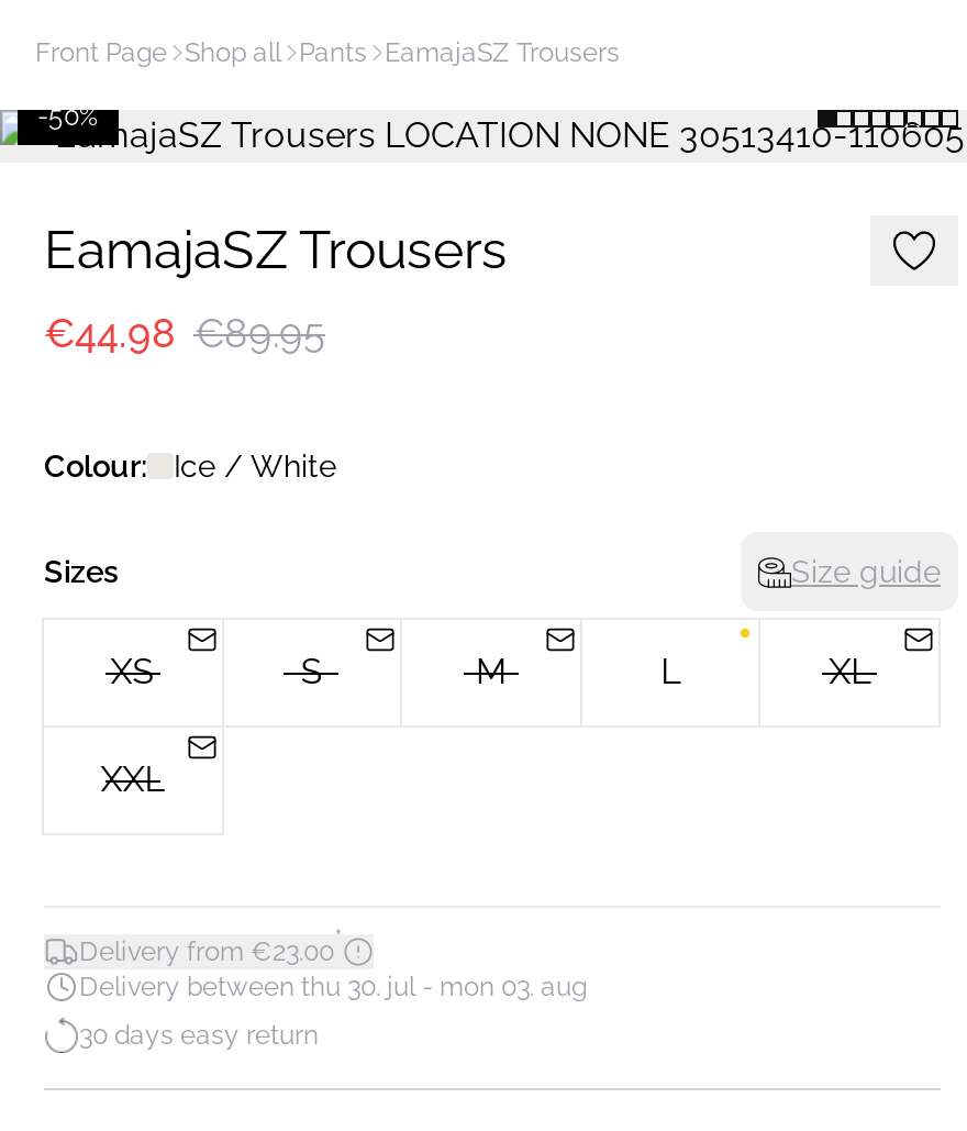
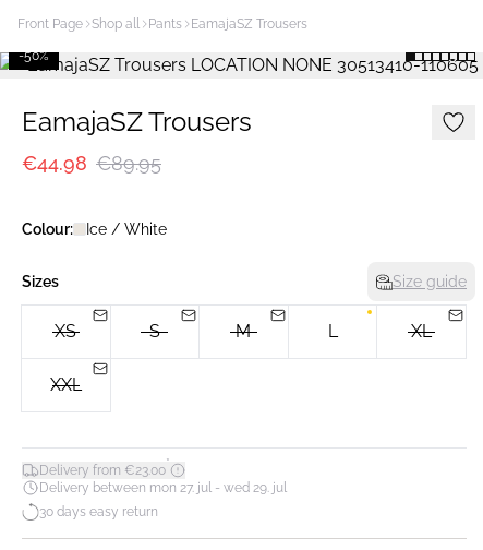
[79,972,587,1002] Delivery between thu 30. jul - mon 03. aug -> [39,480,287,495] Delivery between mon 27. jul - wed 29. jul

